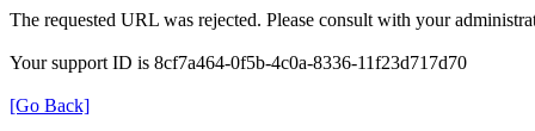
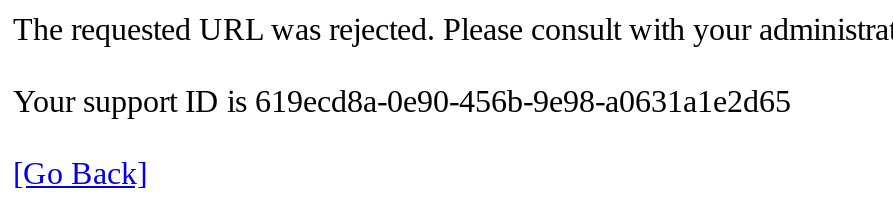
[10,52,467,73] Your support ID is 8cf7a464-0f5b-4c0a-8336-11f23d717d70 -> [13,84,791,118] Your support ID is 619ecd8a-0e90-456b-9e98-a0631a1e2d65

